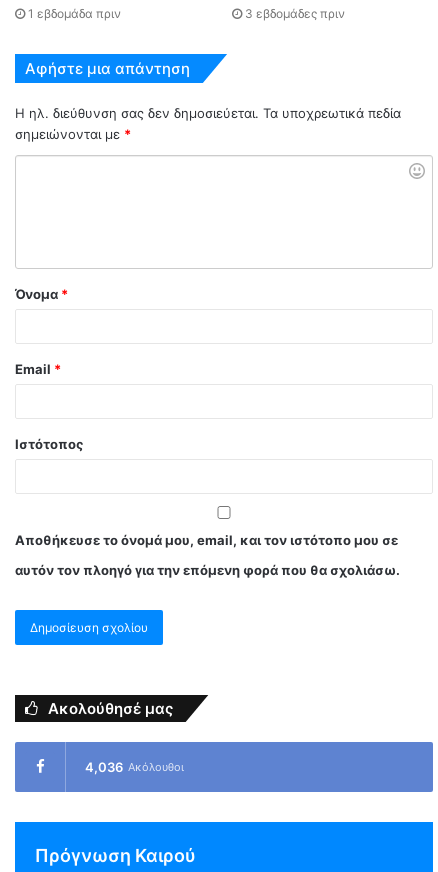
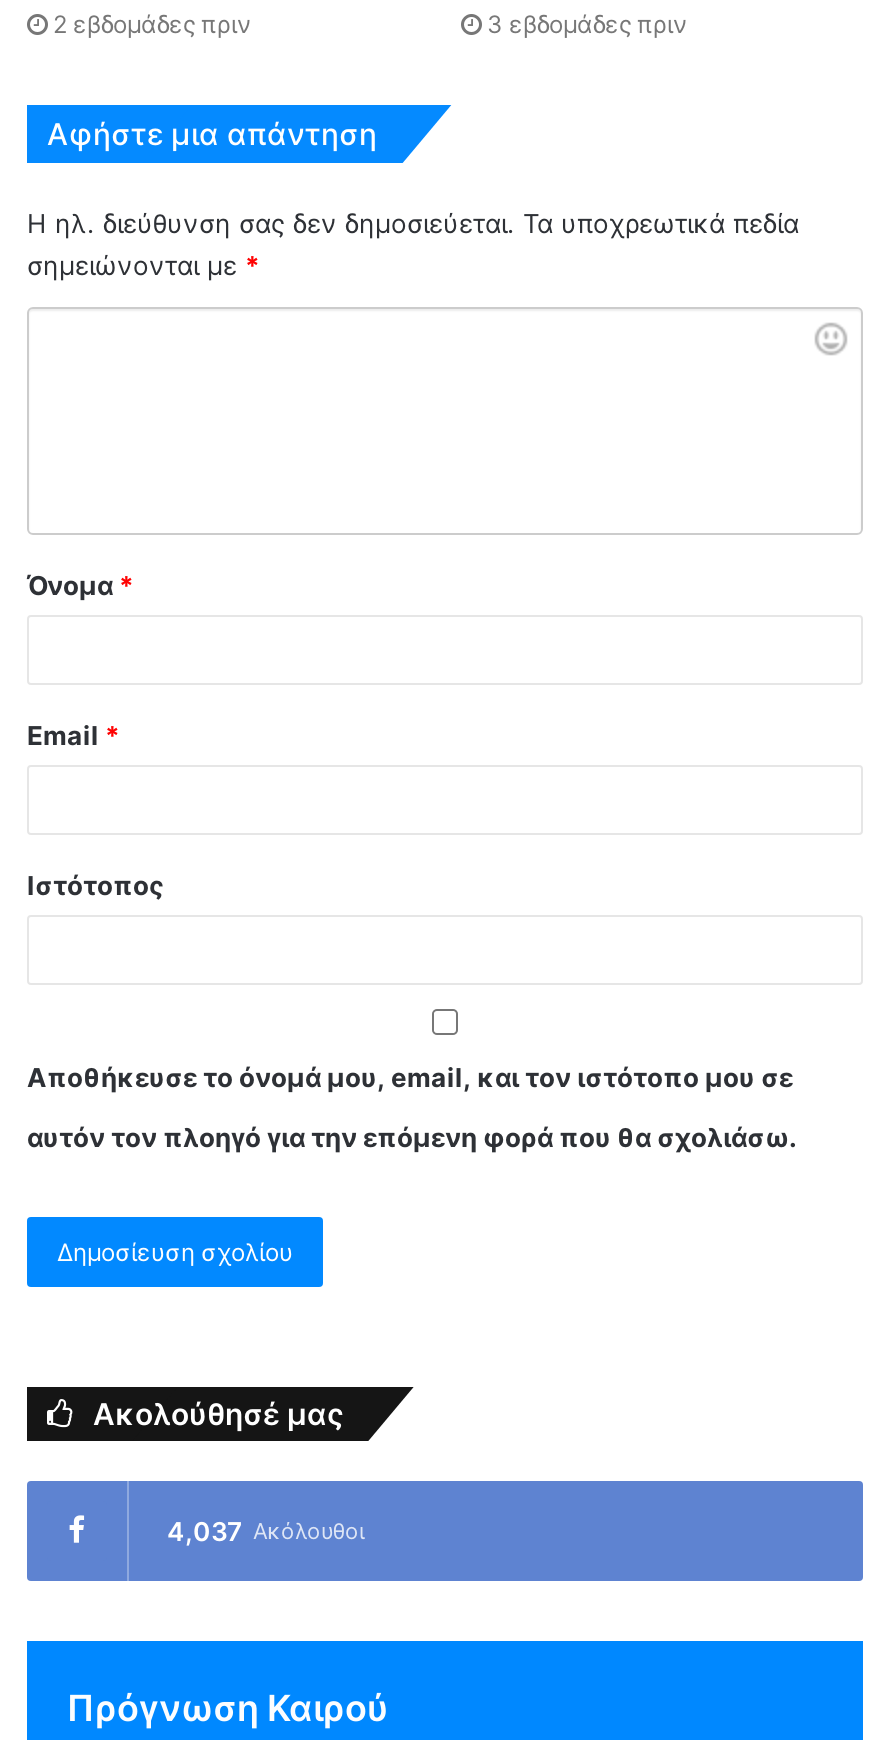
[28,6,121,21] 1 εβδομάδα πριν -> [53,9,251,39] 2 εβδομάδες πριν
[85,759,184,775] 4,036 Ακόλουθοι -> [167,1515,365,1547] 4,037 Ακόλουθοι

